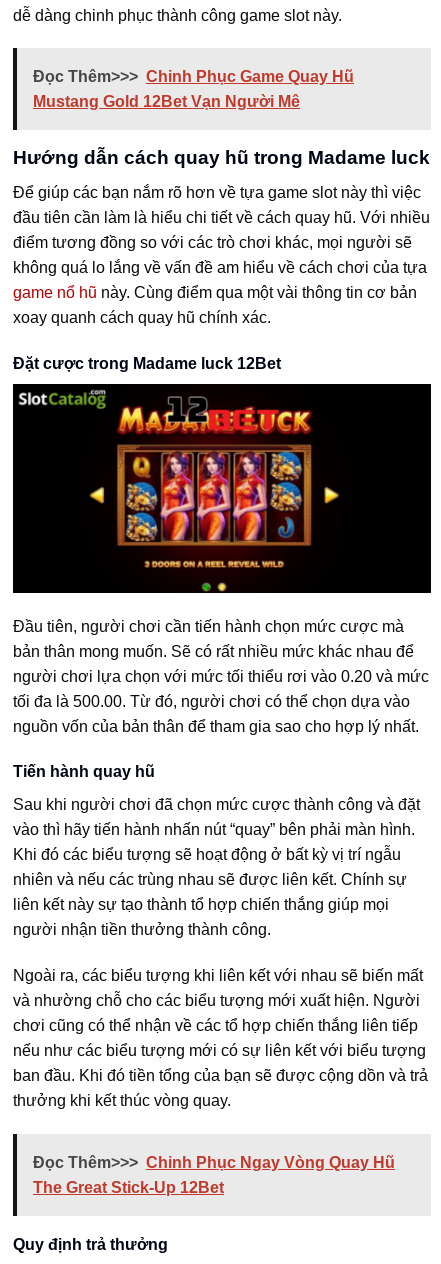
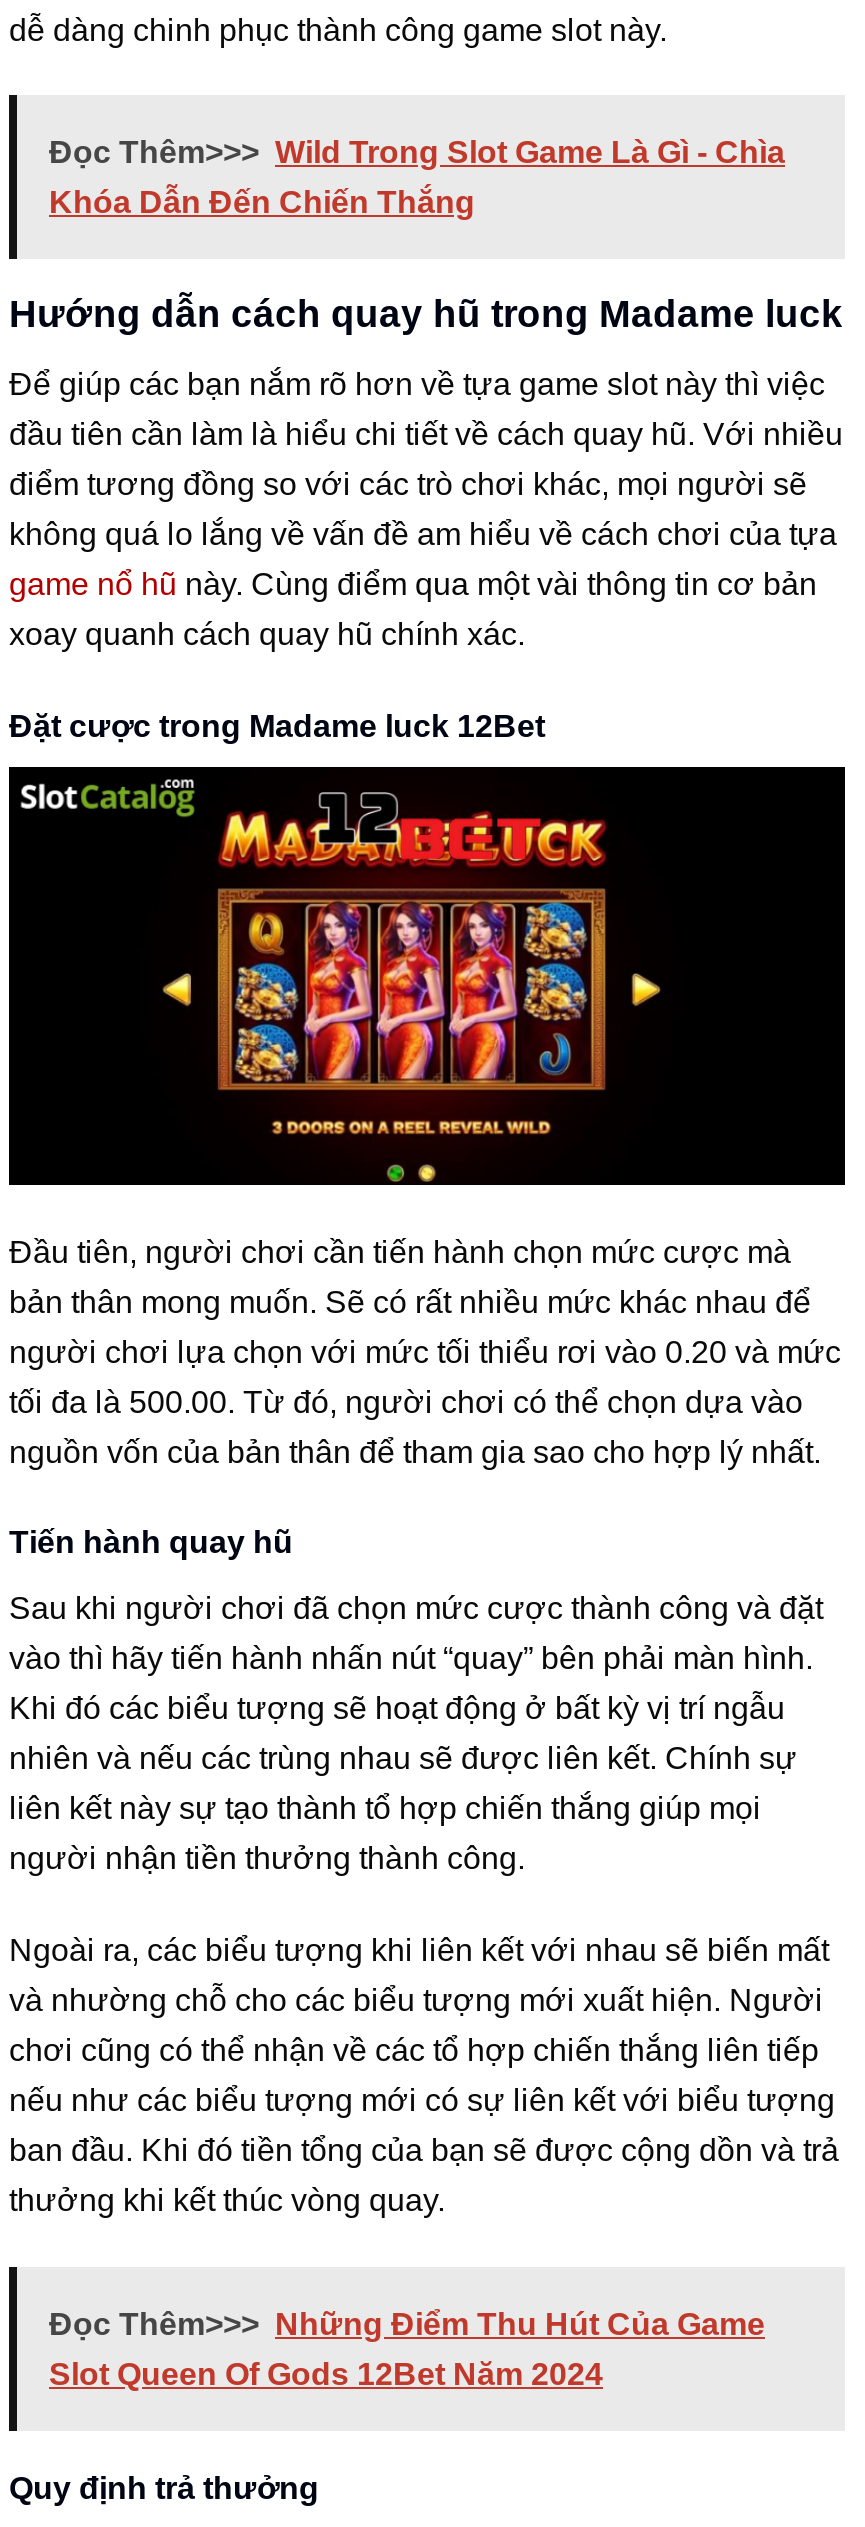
[33,68,354,85] Đọc Thêm>>> Chinh Phục Game Quay Hũ -> [49,136,785,170] Đọc Thêm>>> Wild Trong Slot Game Là Gì - Chìa
[33,93,300,110] Mustang Gold 12Bet Vạn Người Mê -> [49,186,475,220] Khóa Dẫn Đến Chiến Thắng
[33,1154,395,1171] Đọc Thêm>>> Chinh Phục Ngay Vòng Quay Hũ -> [49,2307,765,2341] Đọc Thêm>>> Những Điểm Thu Hút Của Game
[33,1179,224,1196] The Great Stick-Up 12Bet -> [49,2357,603,2391] Slot Queen Of Gods 12Bet Năm 2024

